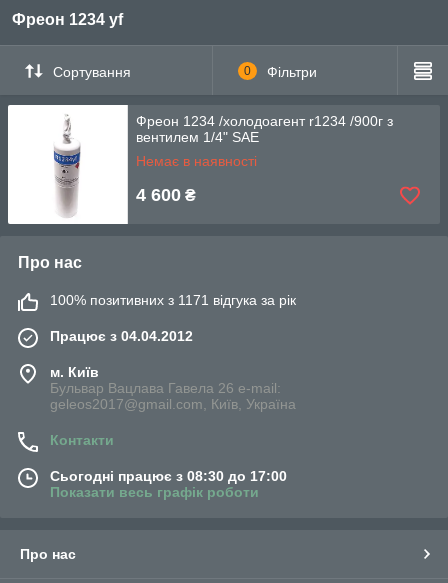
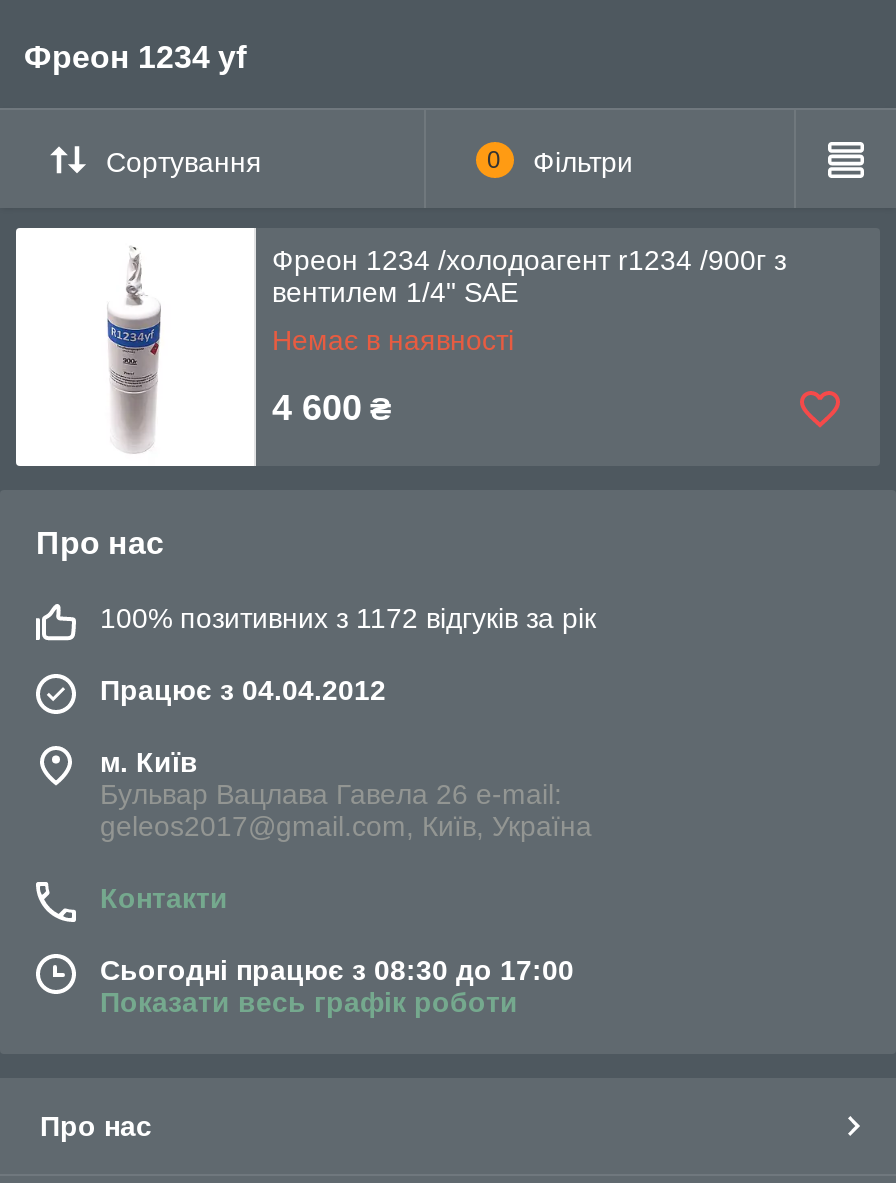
[50,292,296,308] 100% позитивних з 1171 відгука за рік -> [100,602,596,634] 100% позитивних з 1172 відгуків за рік

